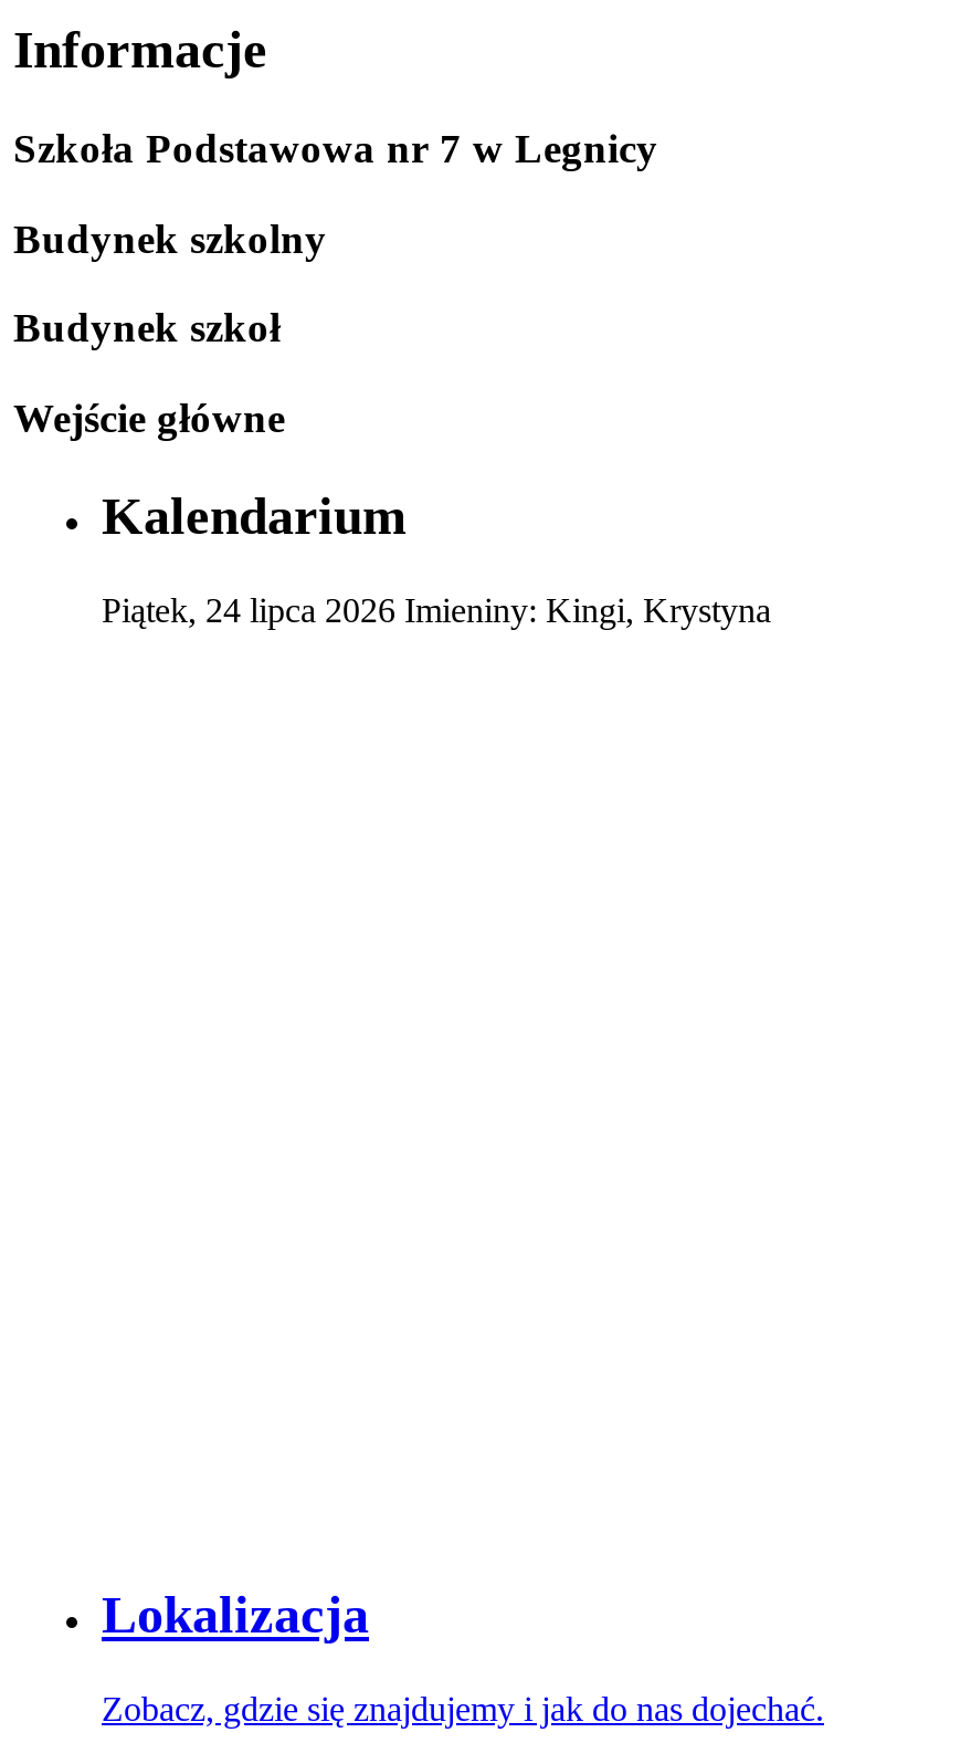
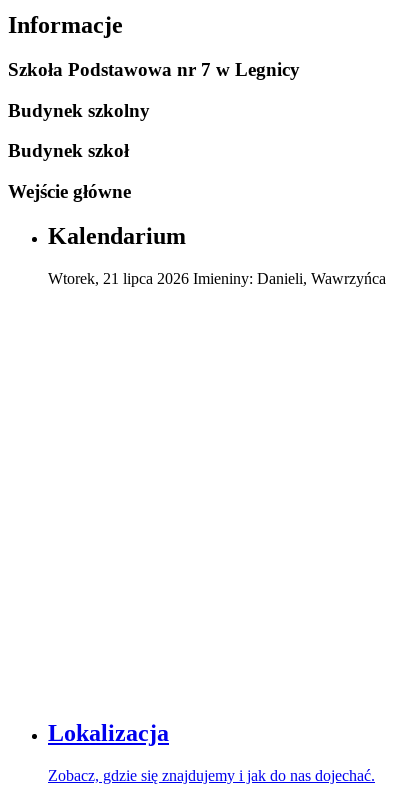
[102,591,771,628] Piątek, 24 lipca 2026 Imieniny: Kingi, Krystyna -> [48,270,386,287] Wtorek, 21 lipca 2026 Imieniny: Danieli, Wawrzyńca

